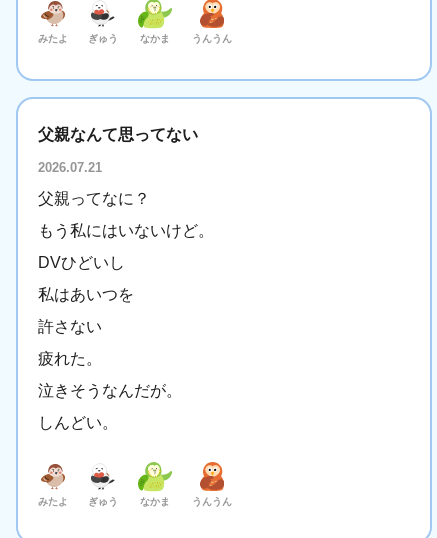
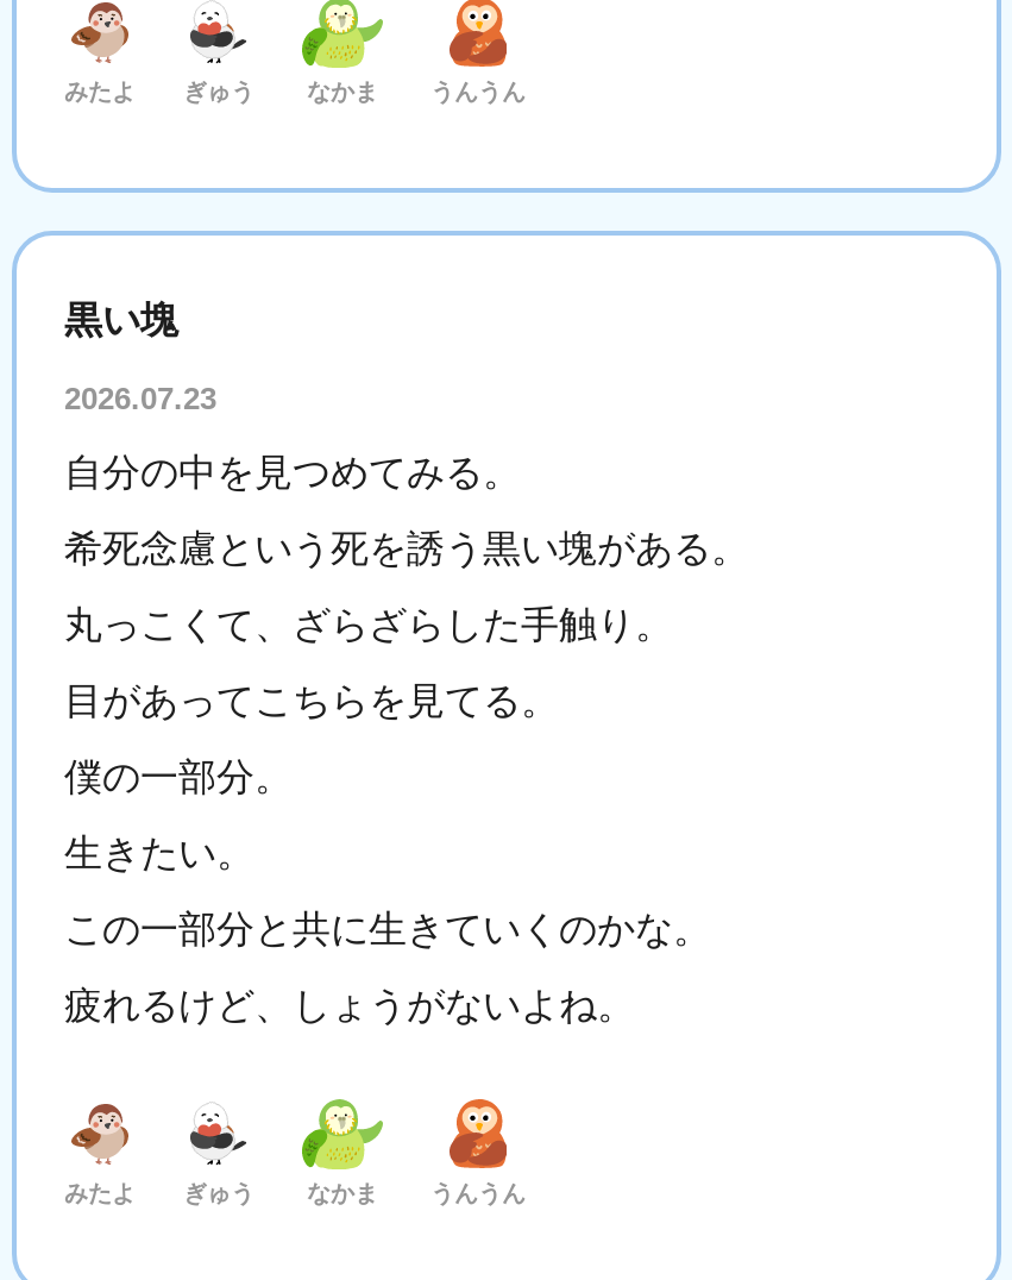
[38,126,198,143] 父親なんて思ってない -> [64,300,178,341] 黒い塊
[38,160,102,175] 2026.07.21 -> [64,381,216,417] 2026.07.23
[38,190,150,207] 父親ってなに？ -> [64,453,521,493] 自分の中を見つめてみる。
[38,222,214,239] もう私にはいないけど。 -> [64,529,749,569] 希死念慮という死を誘う黒い塊がある。
[38,254,125,271] DVひどいし -> [64,605,673,645] 丸っこくて、ざらざらした手触り。
[38,286,134,303] 私はあいつを -> [64,681,559,722] 目があってこちらを見てる。
[38,318,102,335] 許さない -> [64,757,293,798] 僕の一部分。
[38,350,102,367] 疲れた。 -> [64,833,254,874] 生きたい。
[38,382,182,399] 泣きそうなんだが。 -> [64,910,711,950] この一部分と共に生きていくのかな。
[38,414,118,431] しんどい。 -> [64,986,635,1026] 疲れるけど、しょうがないよね。

